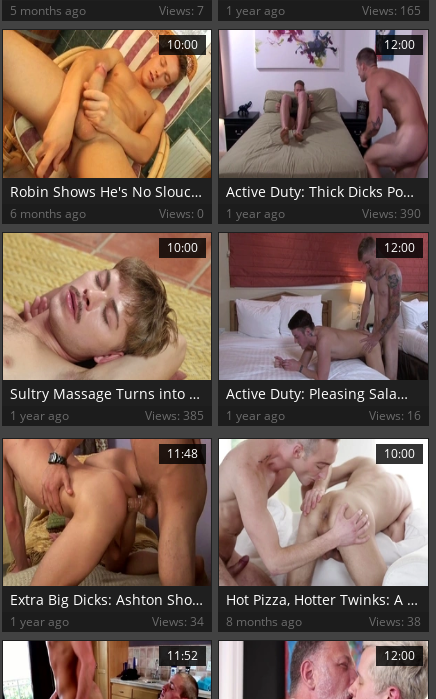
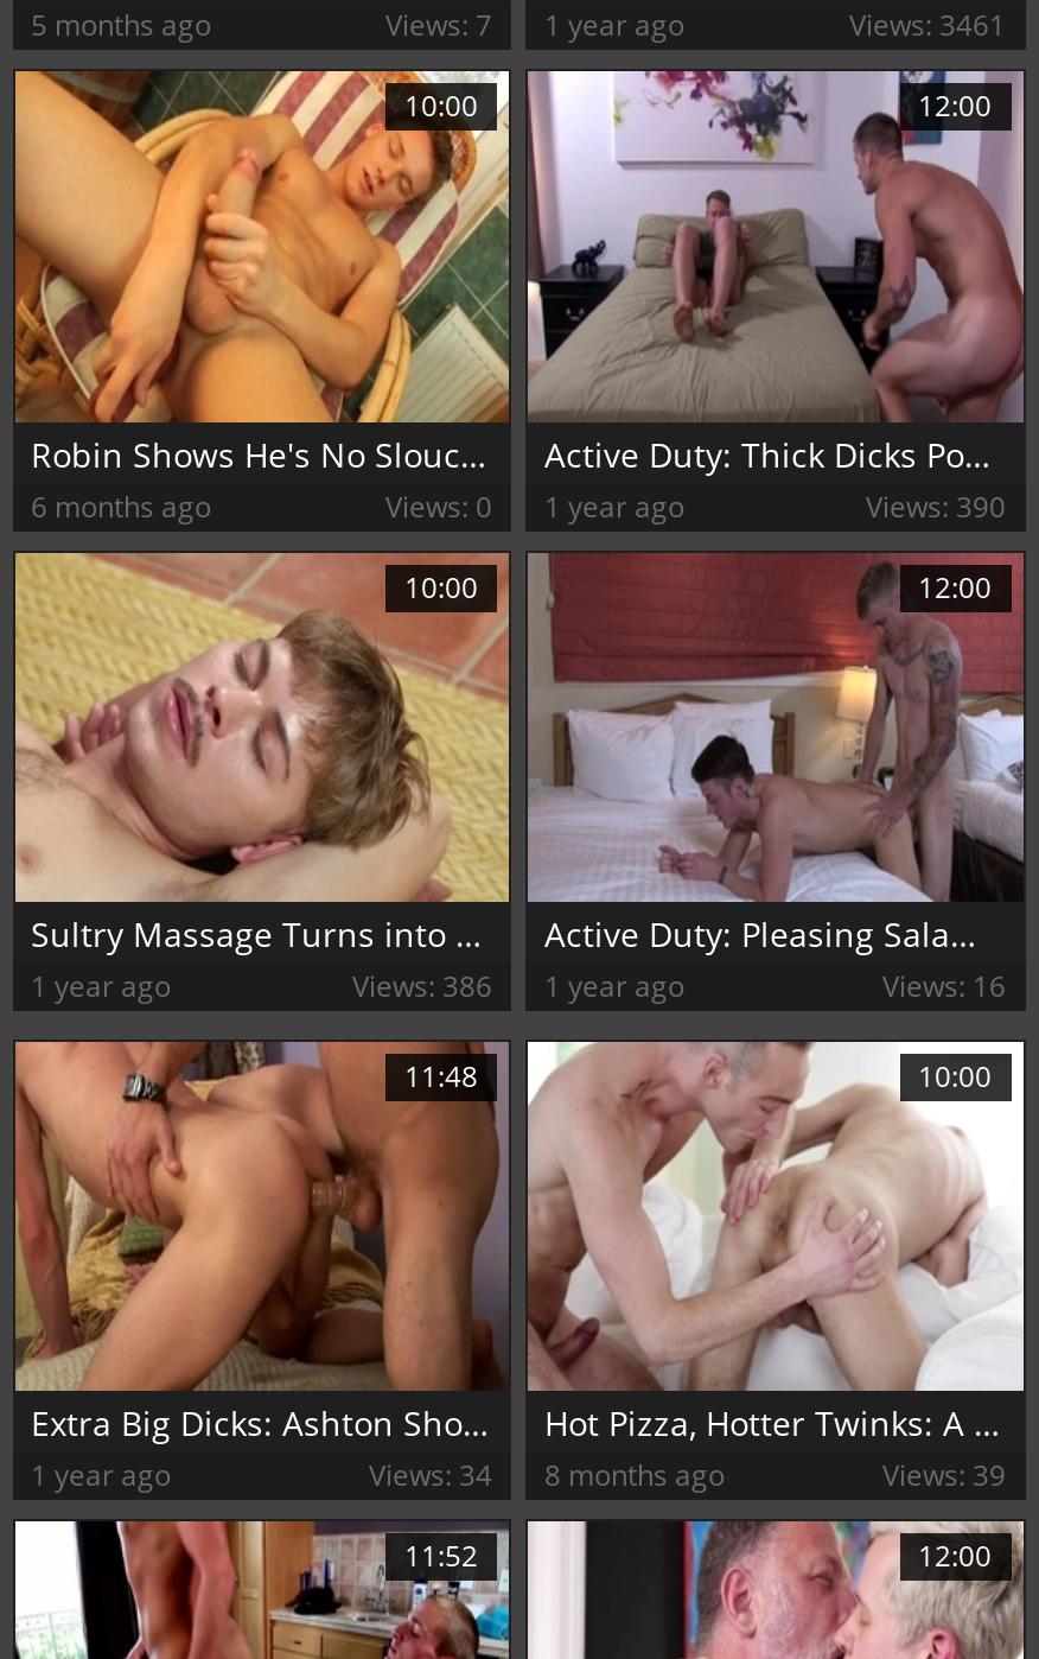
[361,2,420,19] Views: 165 -> [849,5,1006,46] Views: 3461
[145,407,285,424] Views: 385 1 year ago -> [352,966,684,1006] Views: 386 1 year ago
[368,613,420,630] Views: 38 -> [882,1456,1006,1496] Views: 39

